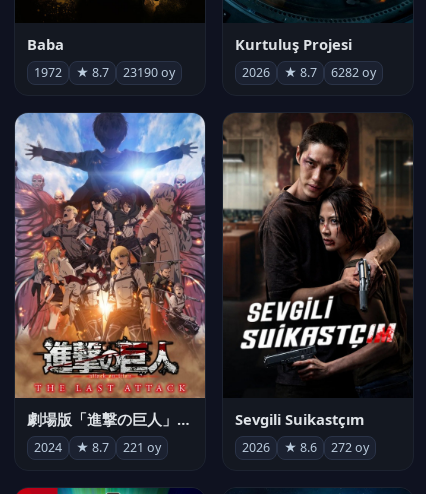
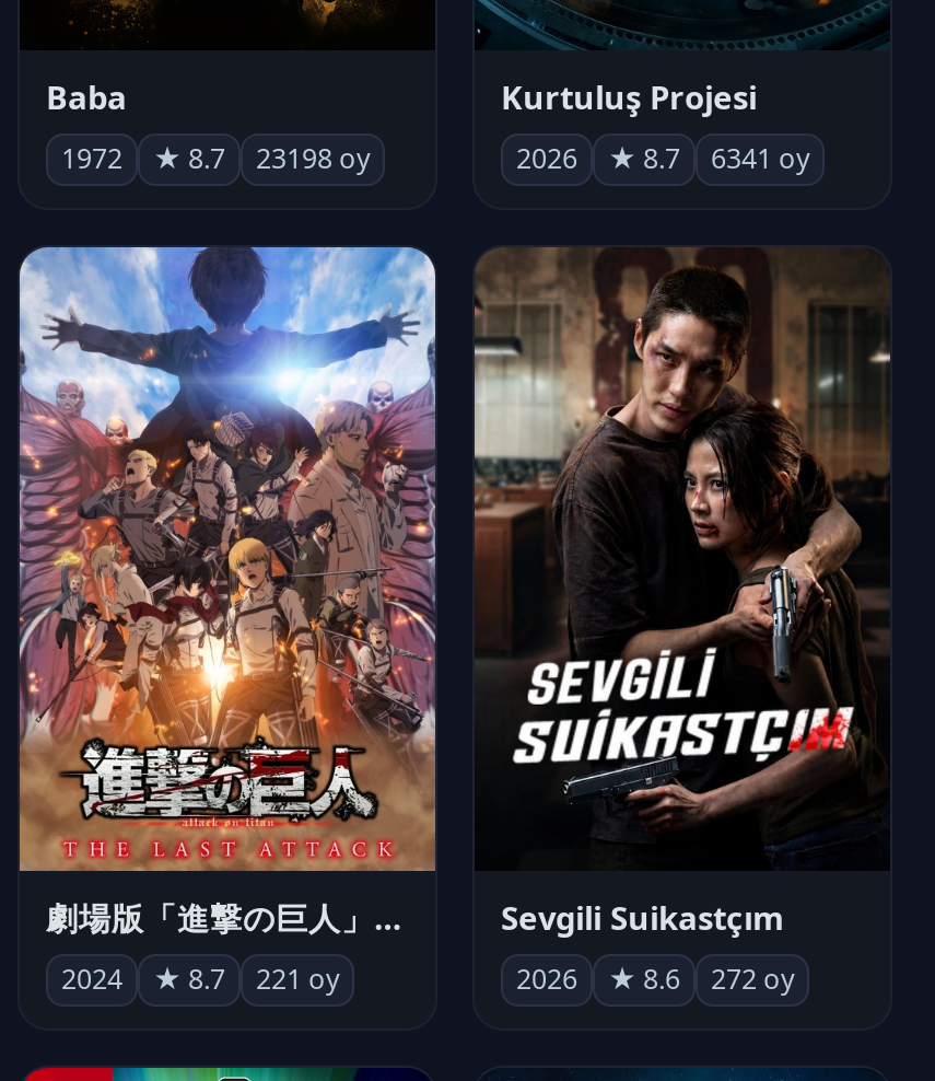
[123,64,175,81] 23190 oy -> [256,140,370,177] 23198 oy
[331,64,376,81] 6282 oy -> [711,140,809,177] 6341 oy

